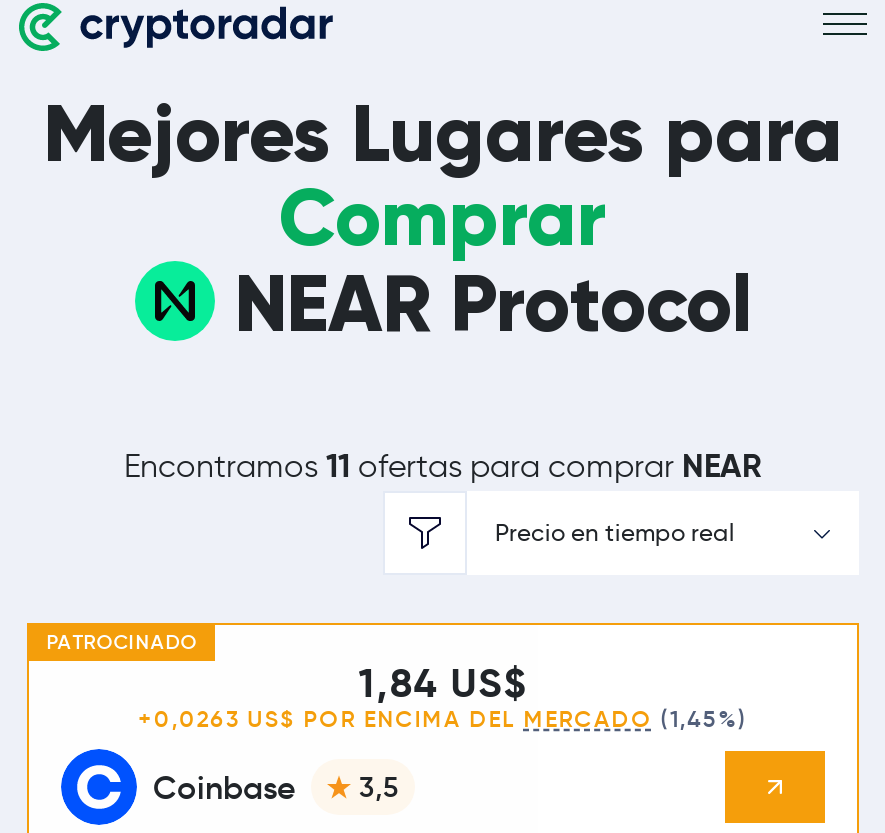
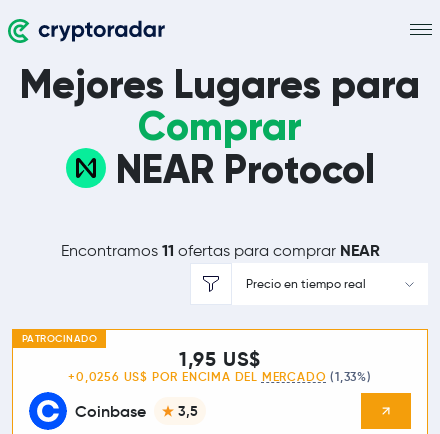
[359,657,527,709] 1,84 US$ -> [179,346,261,372] 1,95 US$
[138,705,748,733] +0,0263 US$ POR ENCIMA DEL MERCADO (1,45%) -> [68,370,372,384] +0,0256 US$ POR ENCIMA DEL MERCADO (1,33%)

